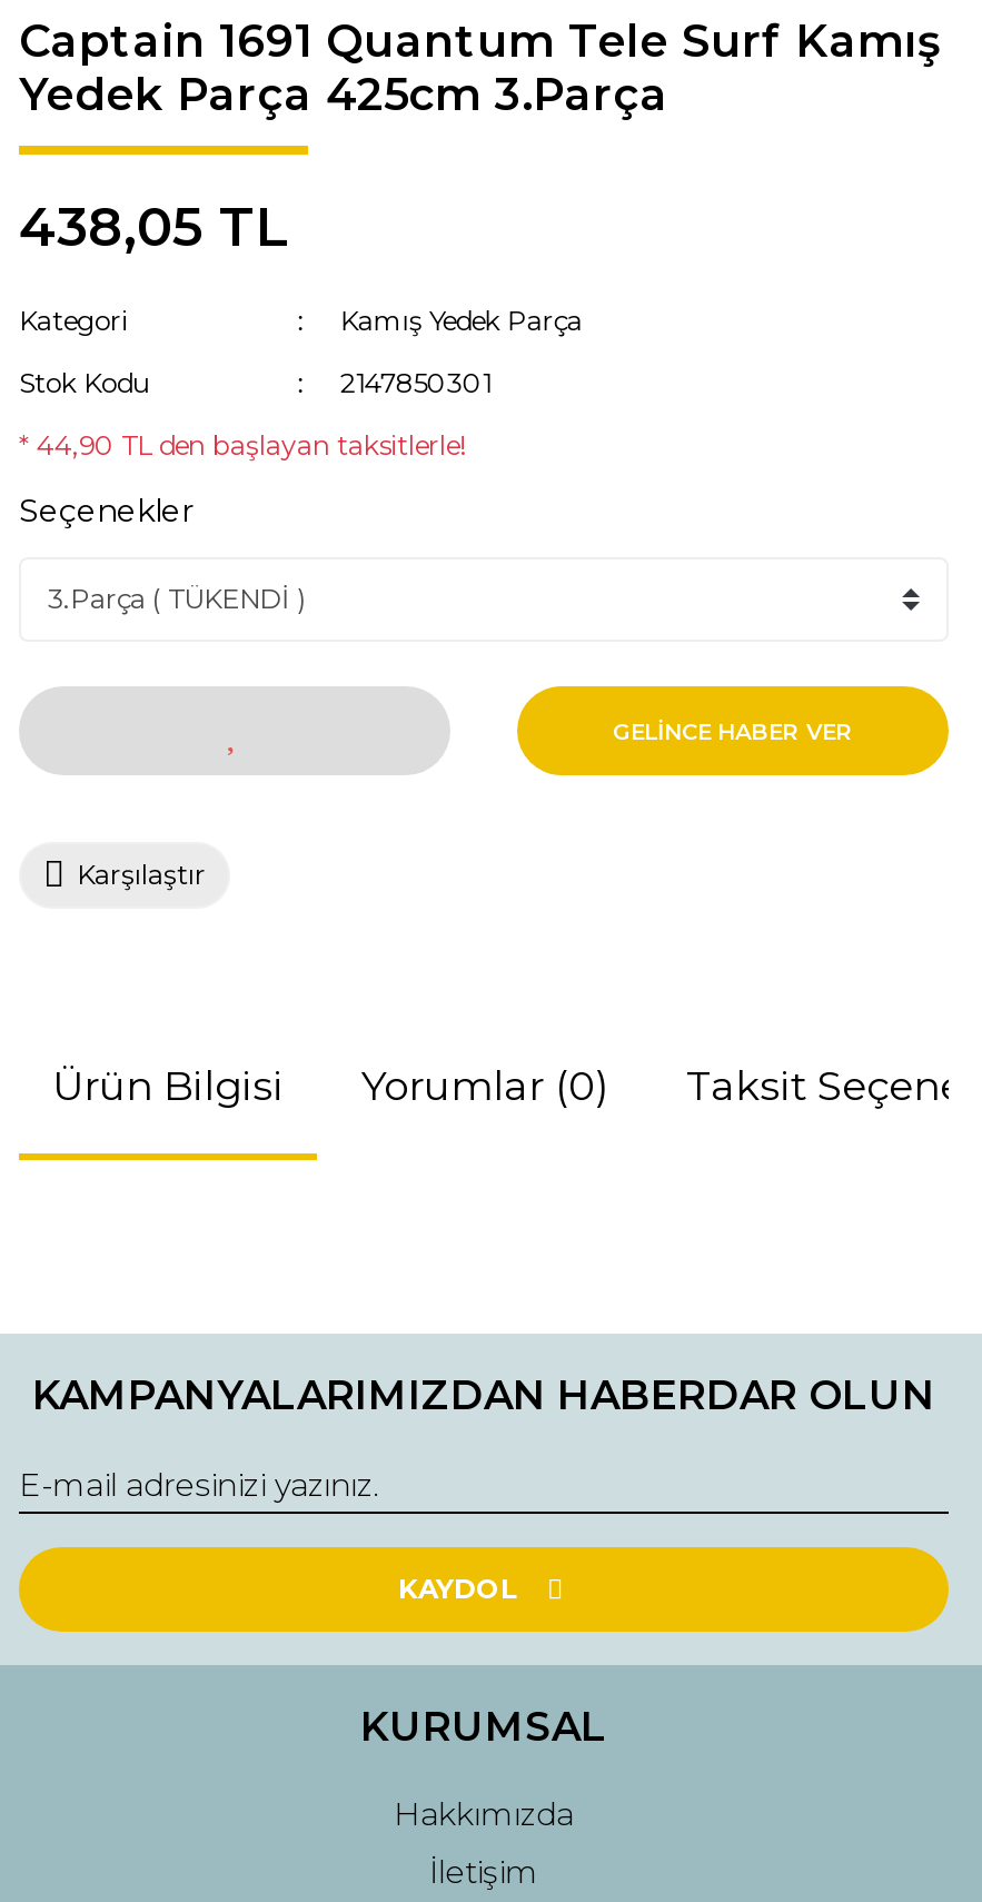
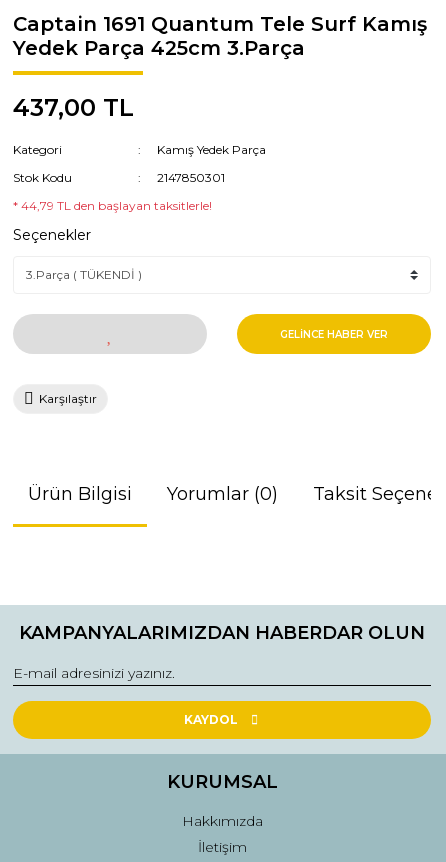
[19,195,288,259] 438,05 TL -> [13,93,134,122] 437,00 TL
[19,428,466,462] * 44,90 TL den başlayan taksitlerle! -> [13,198,212,213] * 44,79 TL den başlayan taksitlerle!

